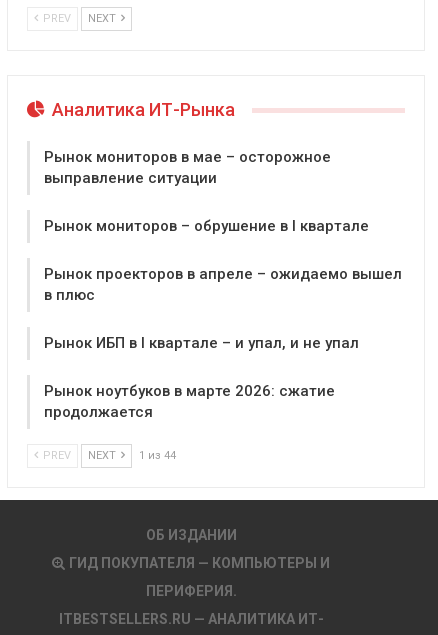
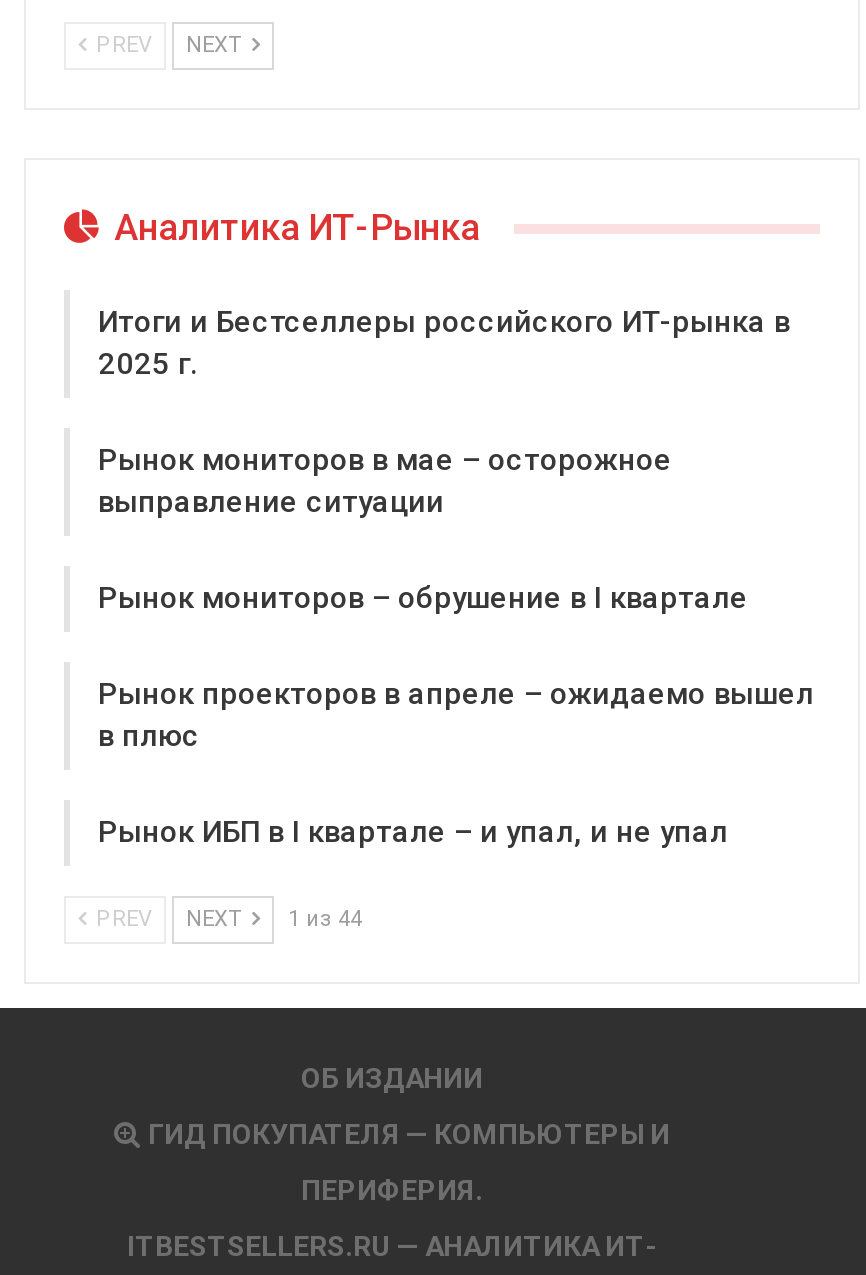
none -> [98,304,790,382] Итоги и Бестселлеры российского ИТ-рынка в | 2025 г.
moved [44,148,402,352] -> [98,442,814,850]: Рынок мониторов в мае – осторожное | выправление ситуации | Рынок мониторов – обрушение в I квартале | Рынок проекторов в апреле – ожидаемо вышел | в плюс | Рынок ИБП в I квартале – и упал, и не упал
[44,382,335,421] Рынок ноутбуков в марте 2026: сжатие | продолжается -> none

